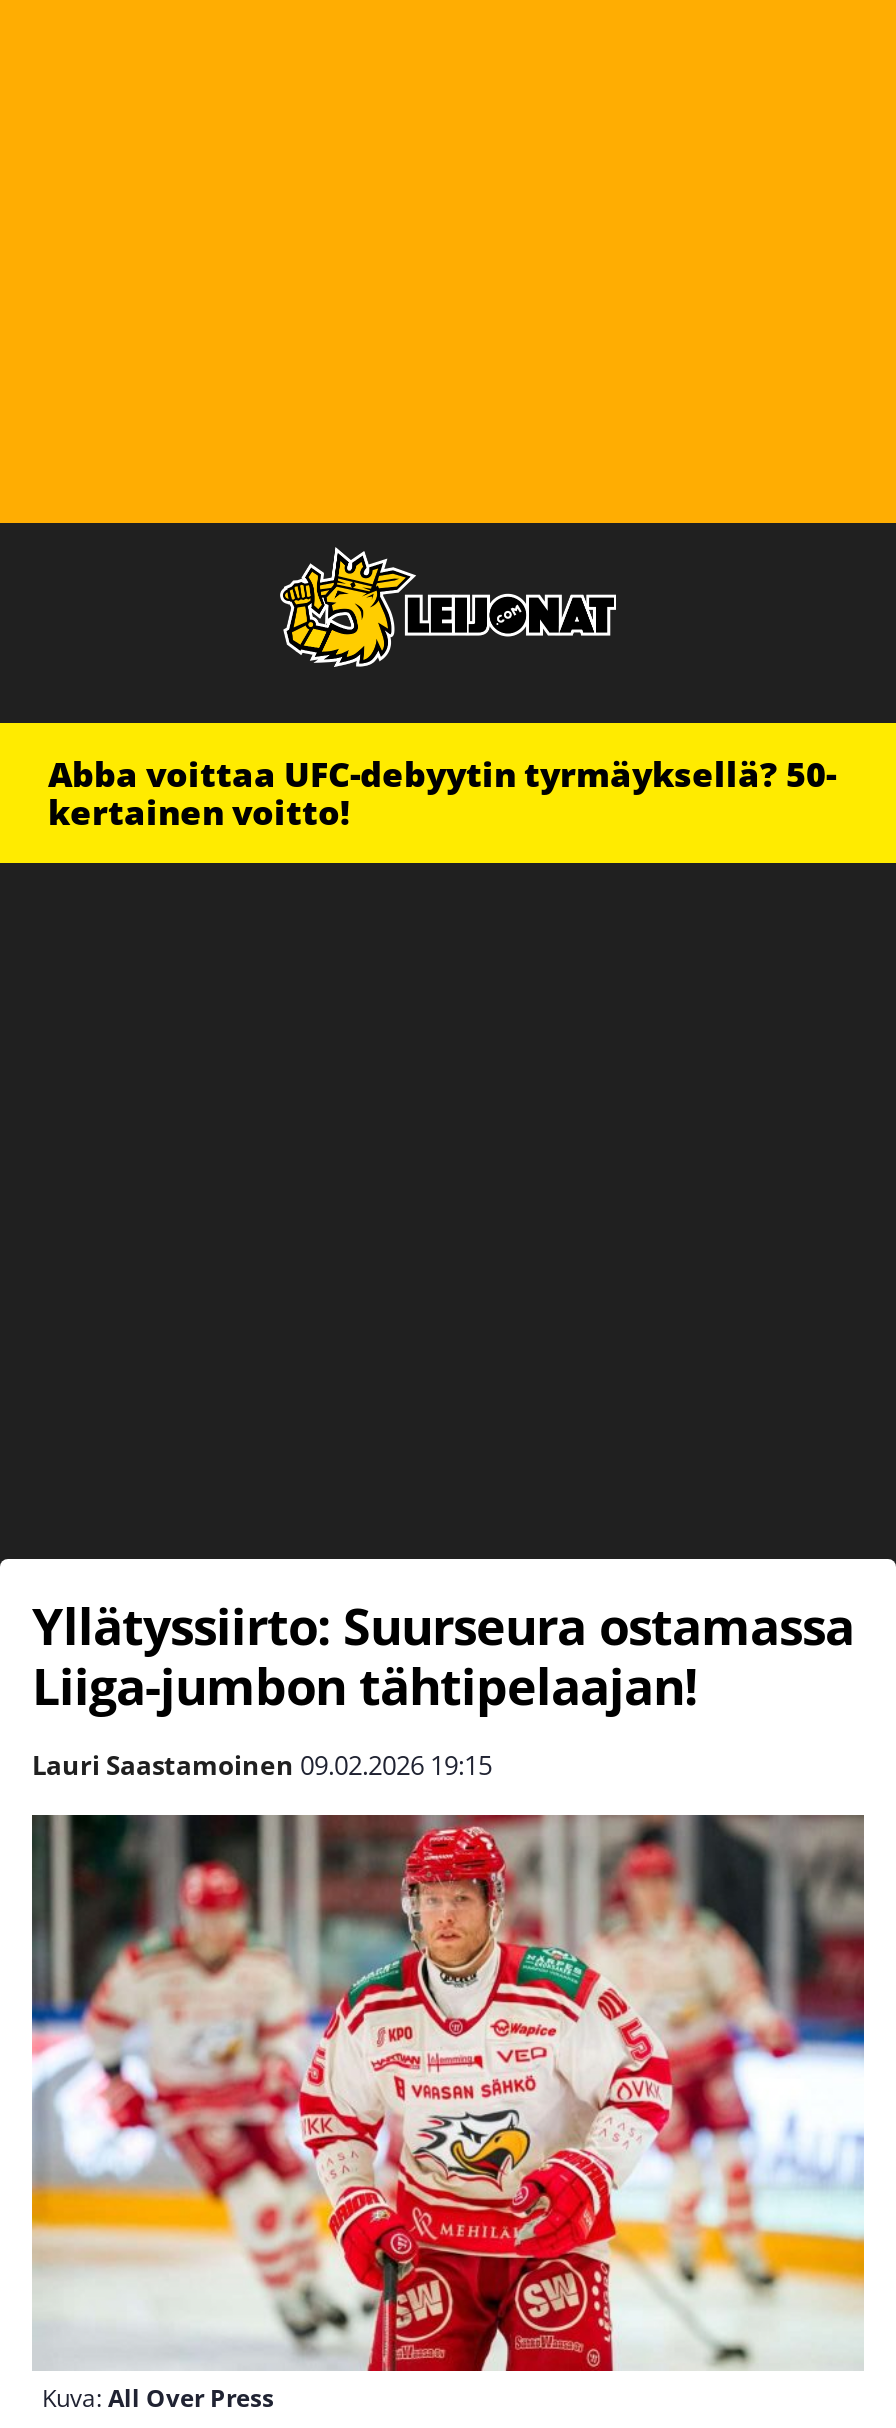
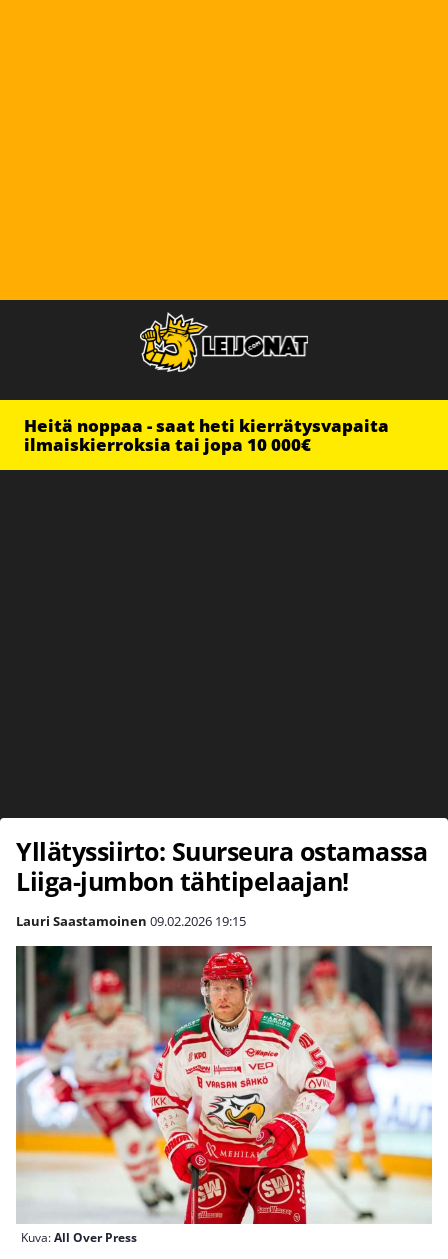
[48,751,836,835] Abba voittaa UFC-debyytin tyrmäyksellä? 50- | kertainen voitto! -> [24,414,389,456] Heitä noppaa - saat heti kierrätysvapaita | ilmaiskierroksia tai jopa 10 000€

